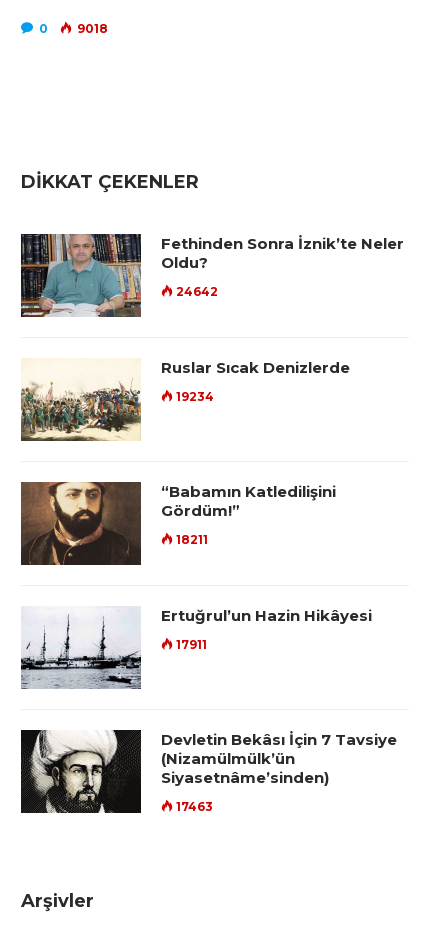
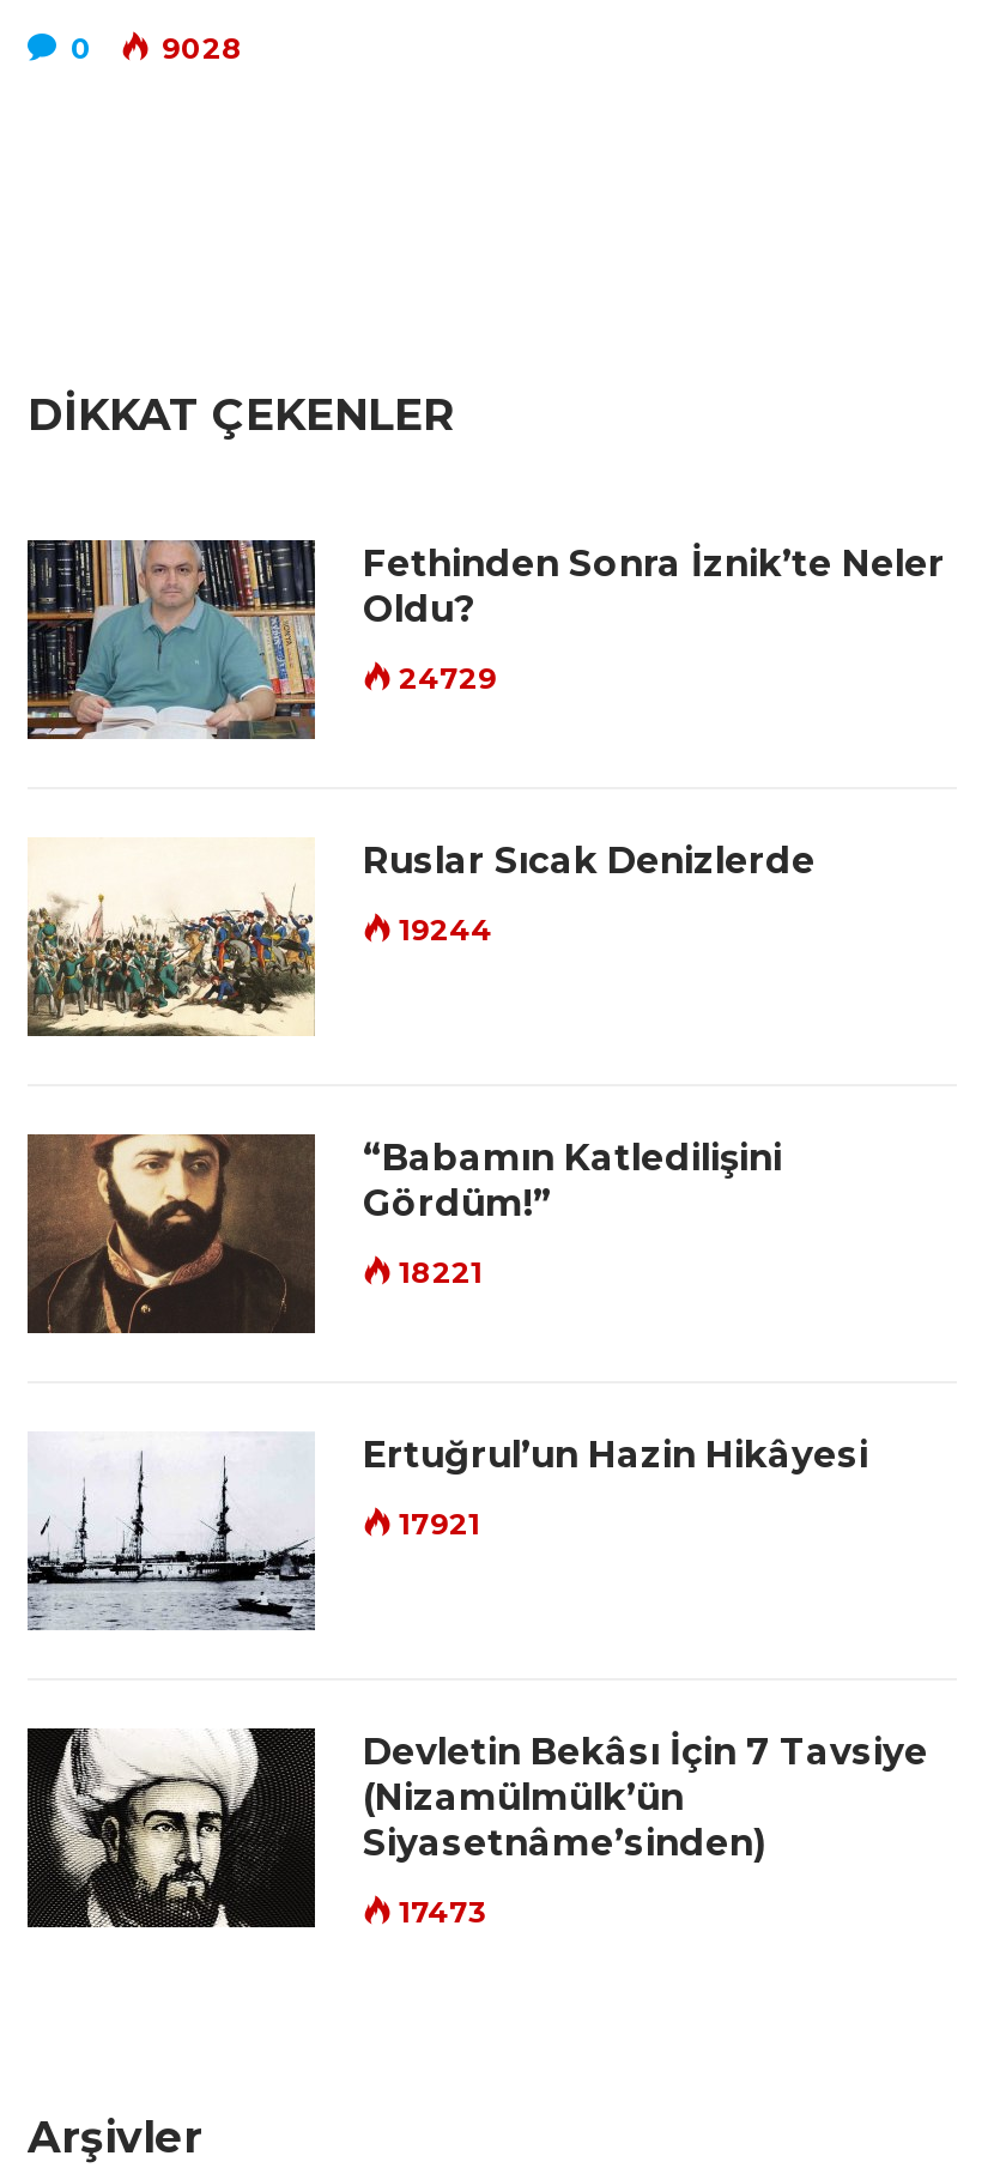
[39,21,108,36] 0 9018 -> [71,30,243,66] 0 9028
[173,284,218,299] 24642 -> [392,660,497,696] 24729
[173,389,214,404] 19234 -> [392,912,492,948] 19244
[173,532,208,547] 18211 -> [392,1255,483,1291] 18221
[173,637,207,652] 17911 -> [392,1506,480,1542] 17921
[173,799,213,814] 17463 -> [392,1894,487,1930] 17473

